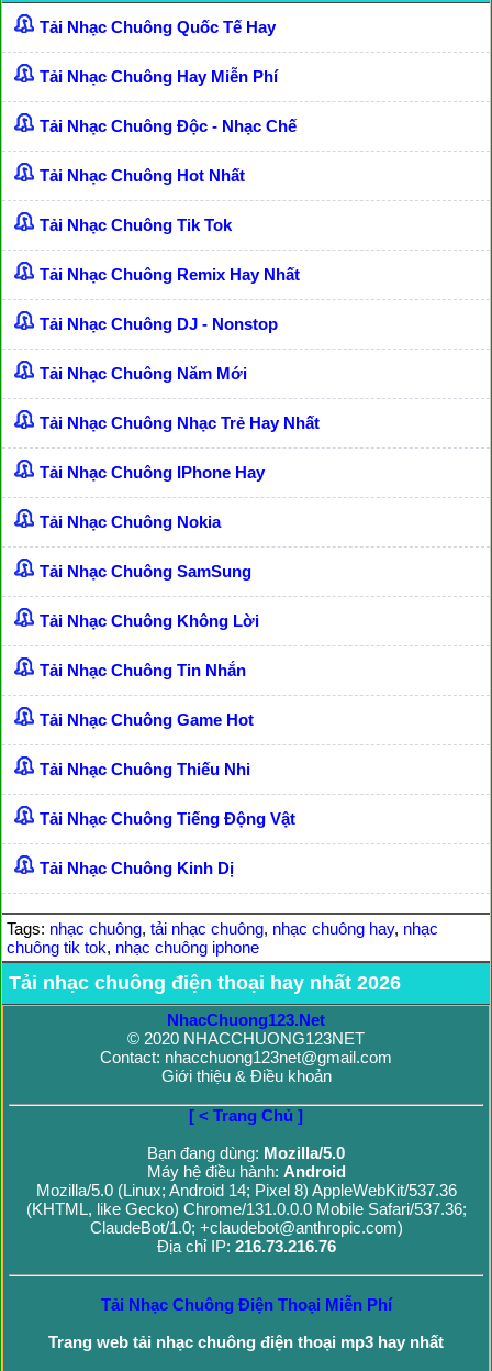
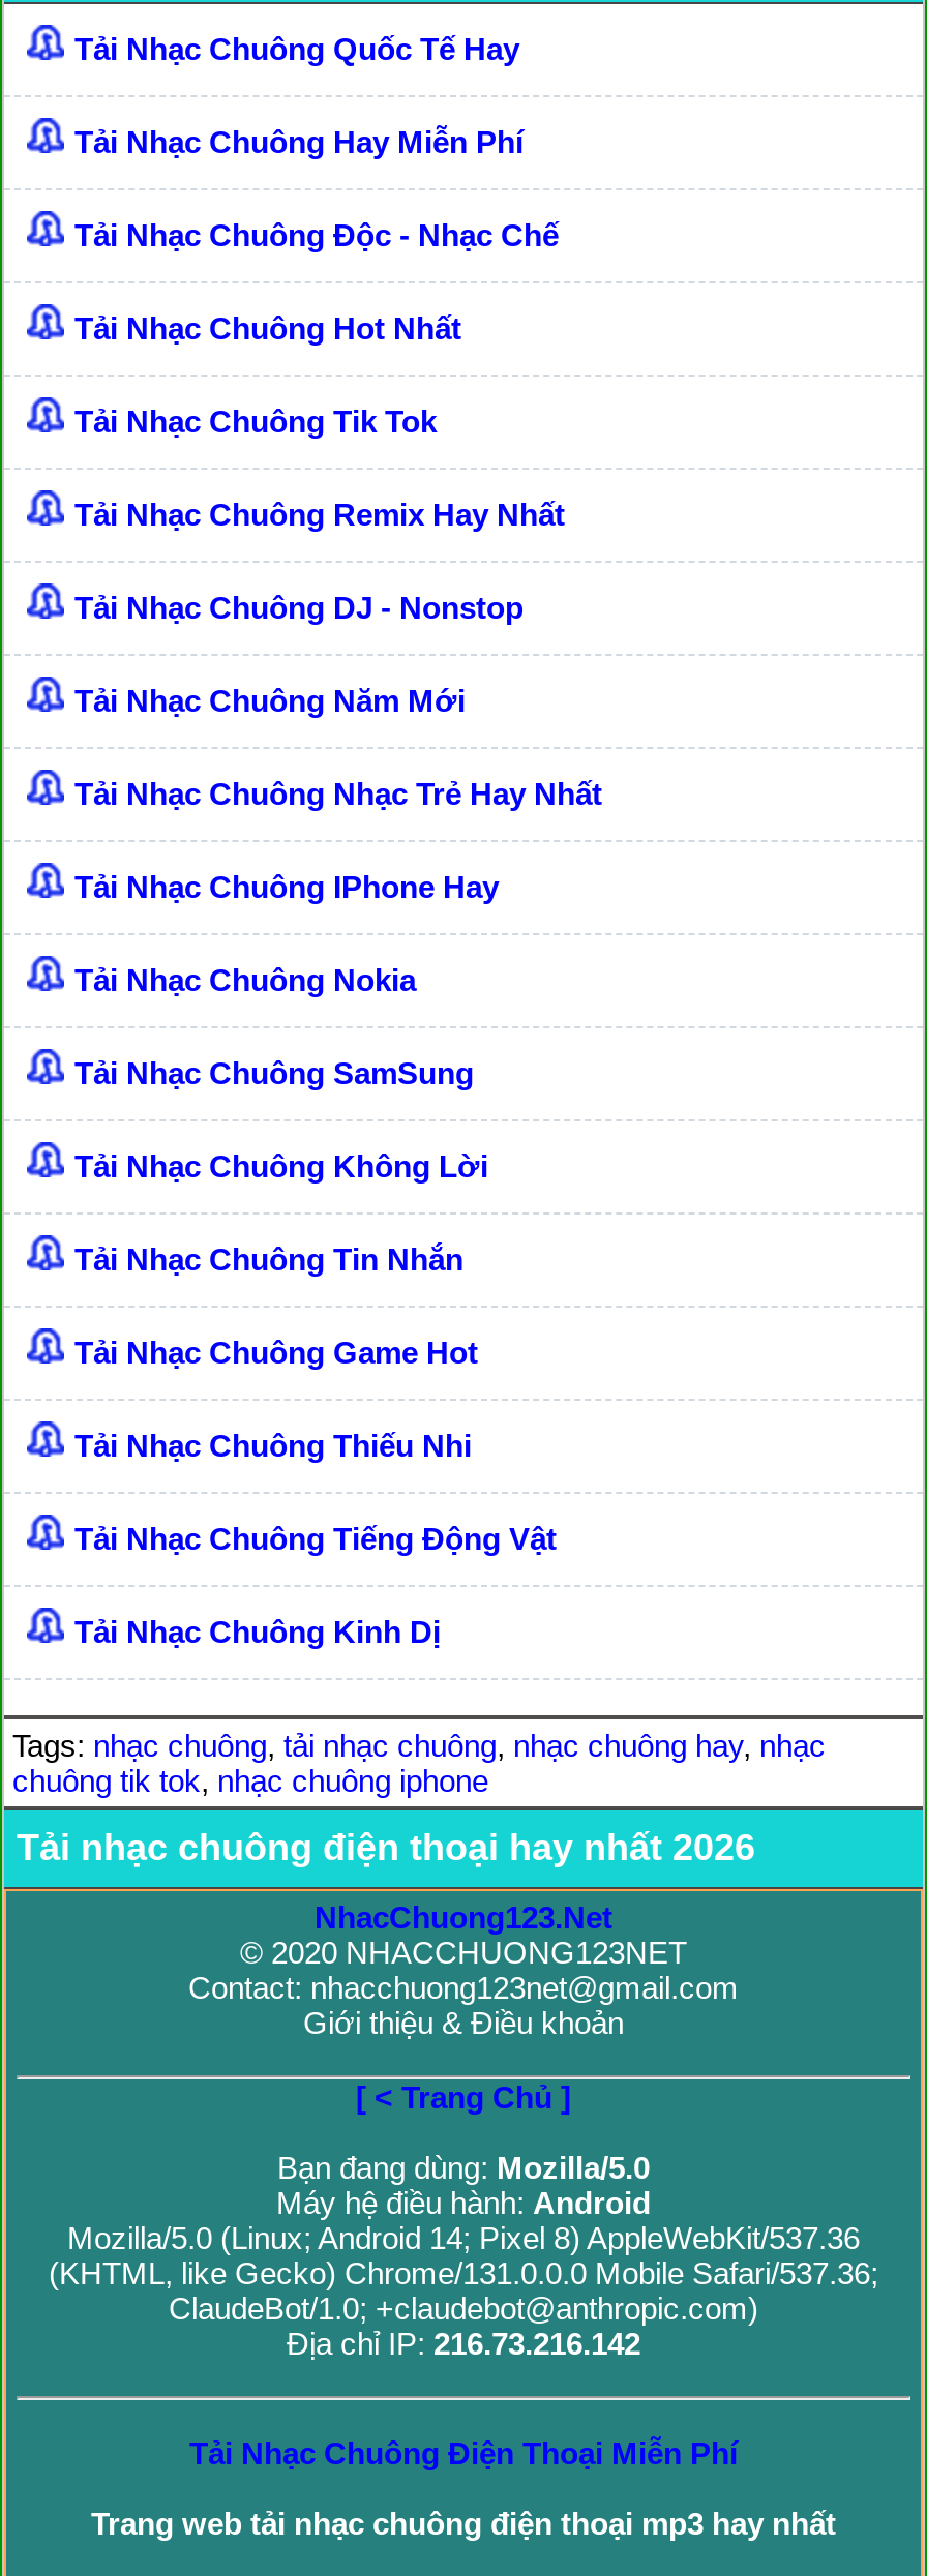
[156,1237,336,1256] Địa chỉ IP: 216.73.216.76 -> [287,2326,640,2361] Địa chỉ IP: 216.73.216.142

